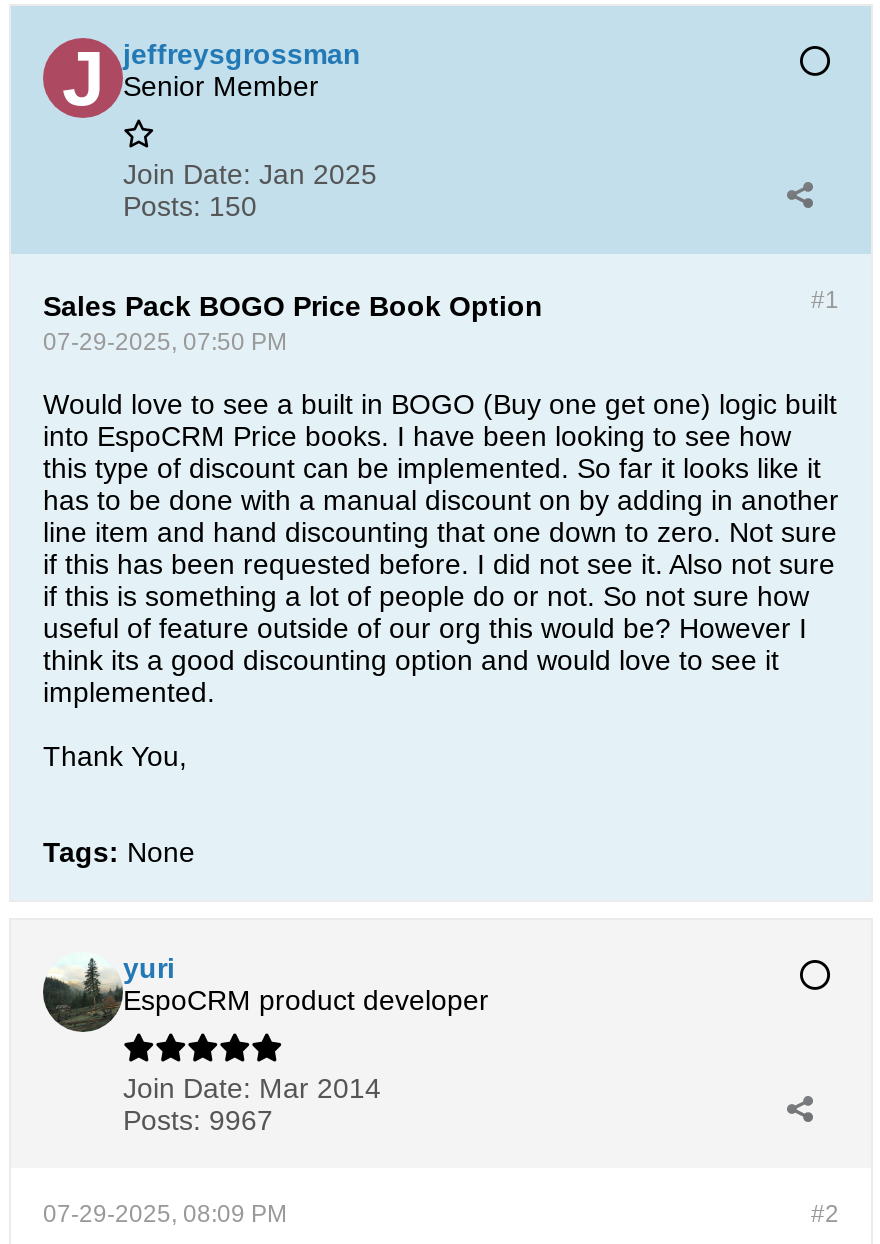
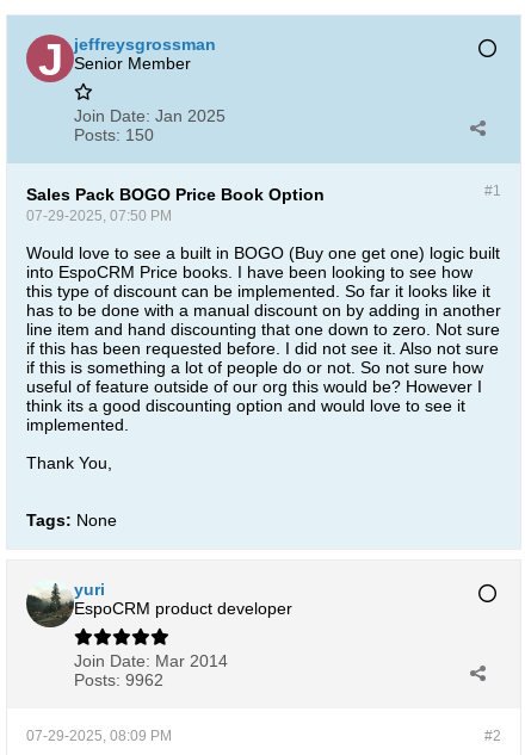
[123,1104,273,1136] Posts: 9967 -> [74,670,163,689] Posts: 9962

